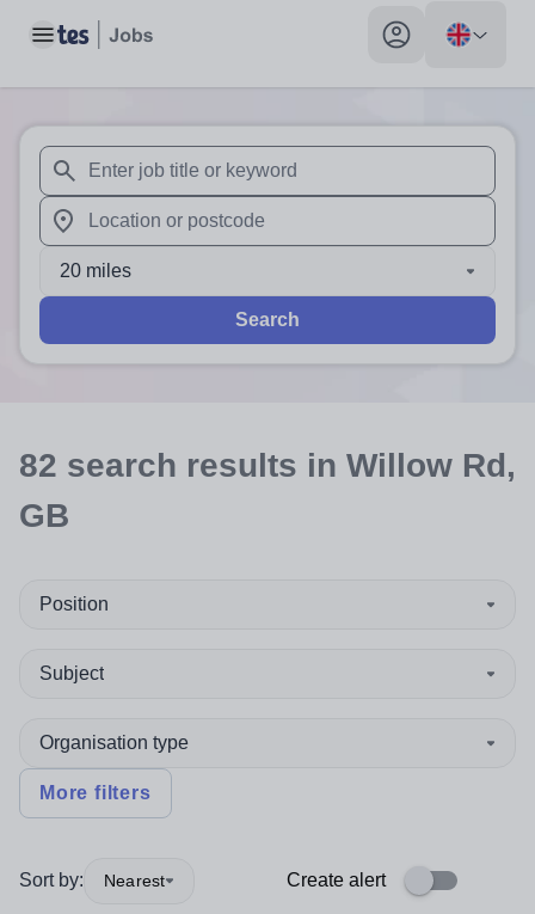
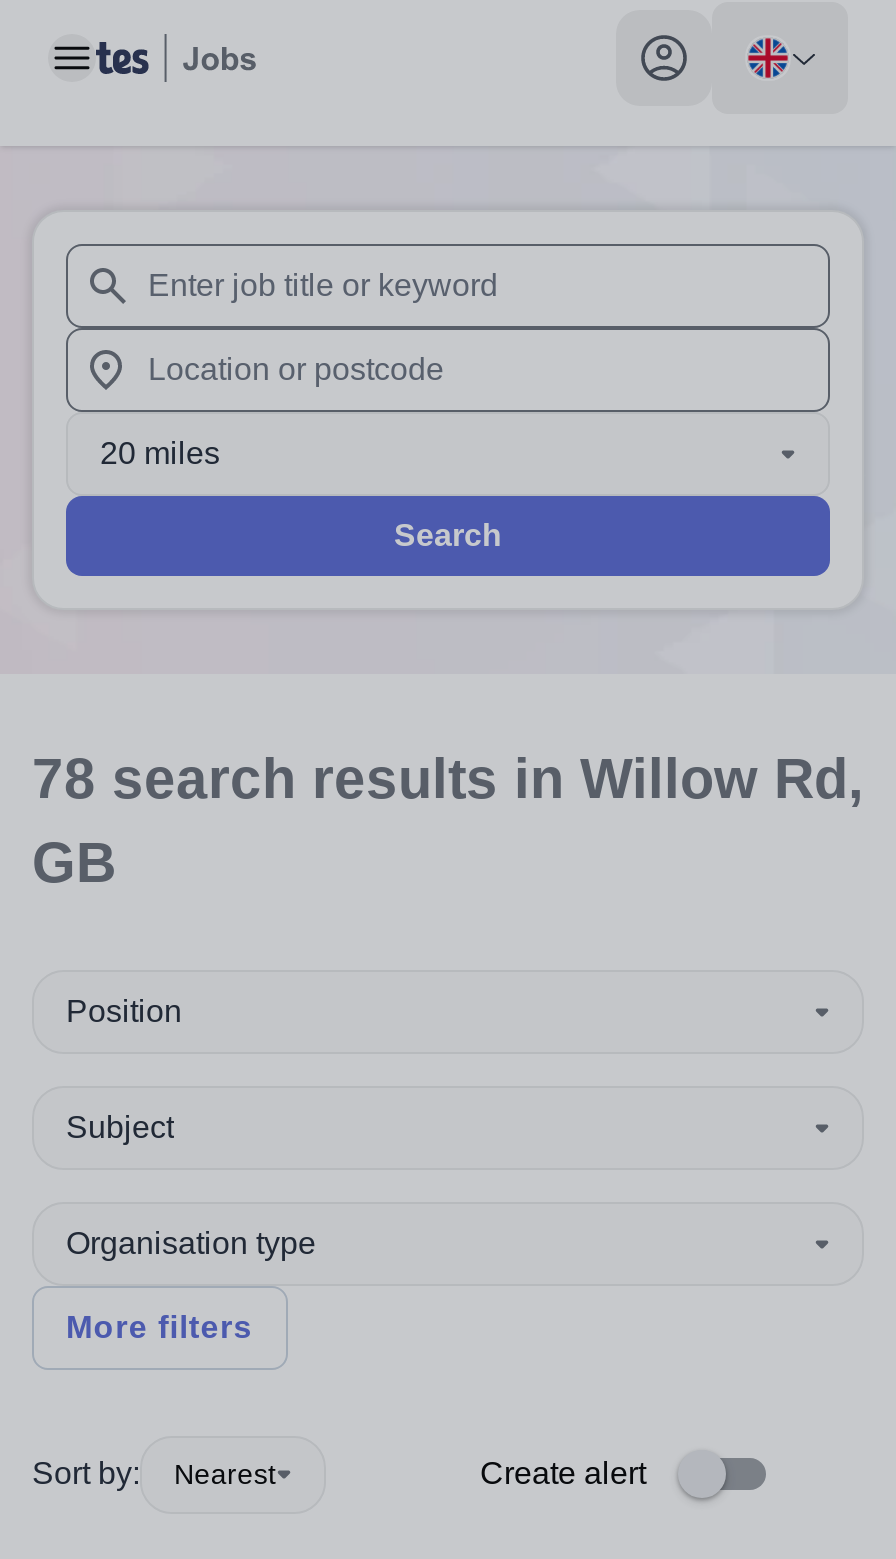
[19,447,516,484] 82 search results in Willow Rd, -> [32,748,864,810] 78 search results in Willow Rd,

